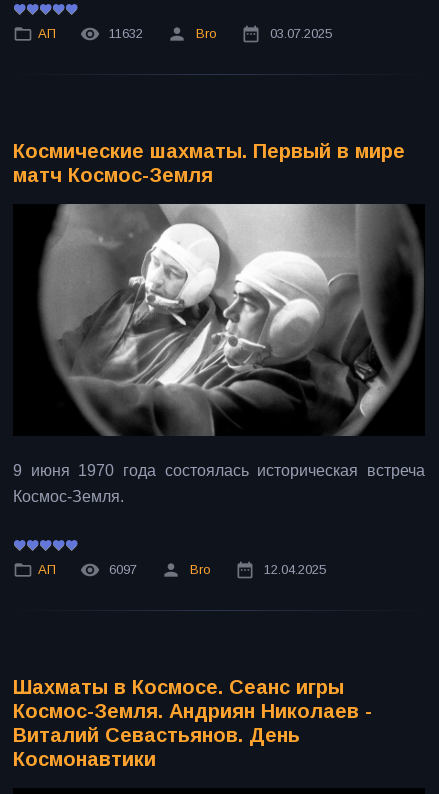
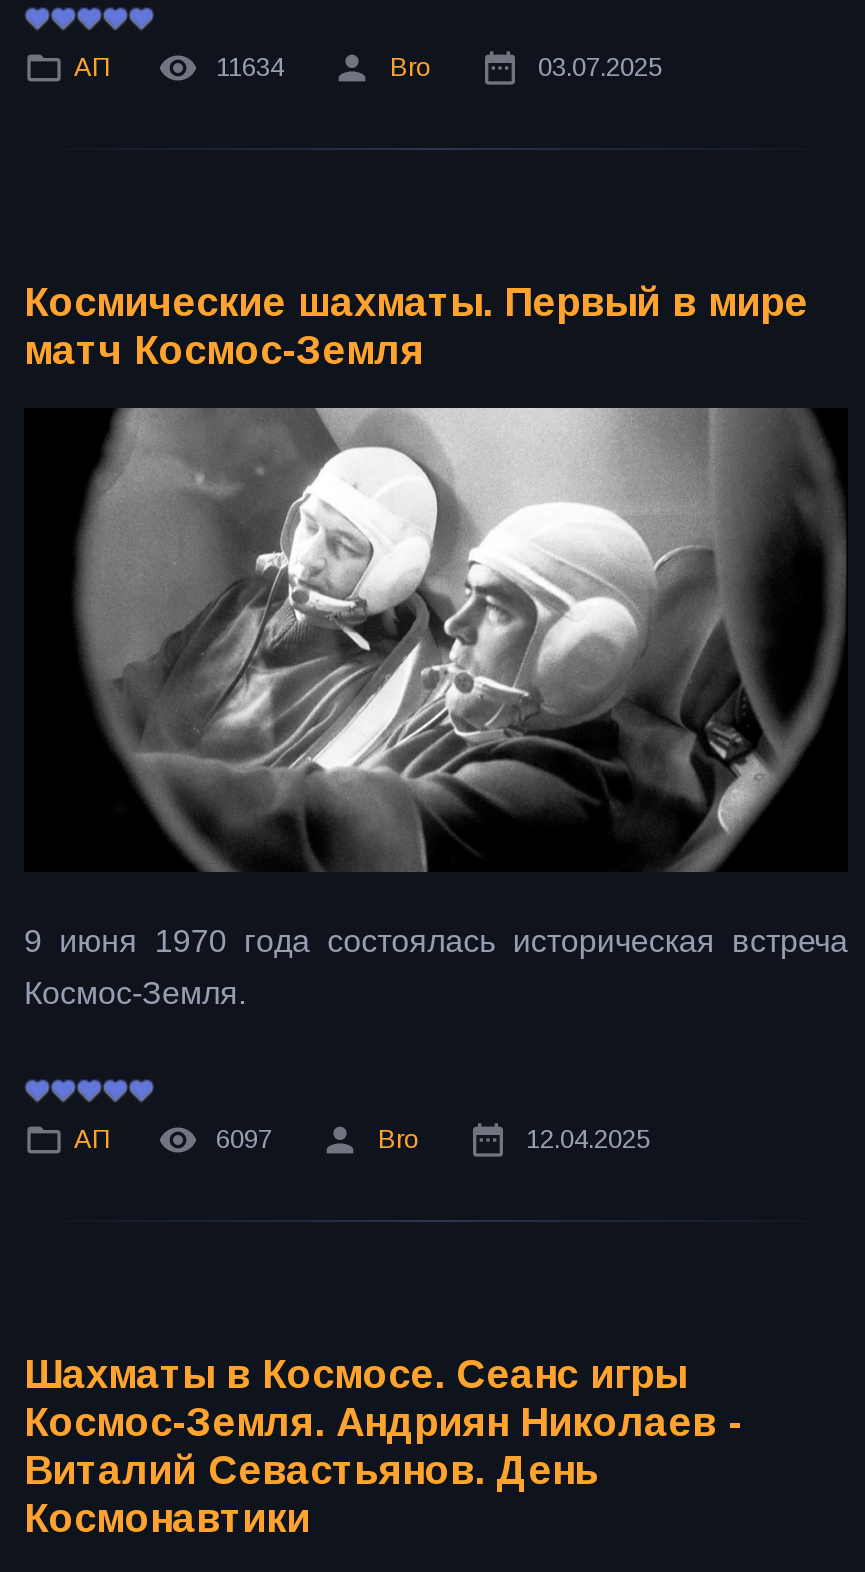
[109,26,143,41] 11632 -> [216,52,284,82] 11634

